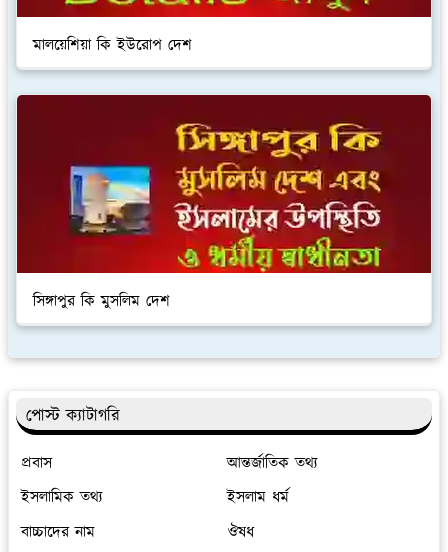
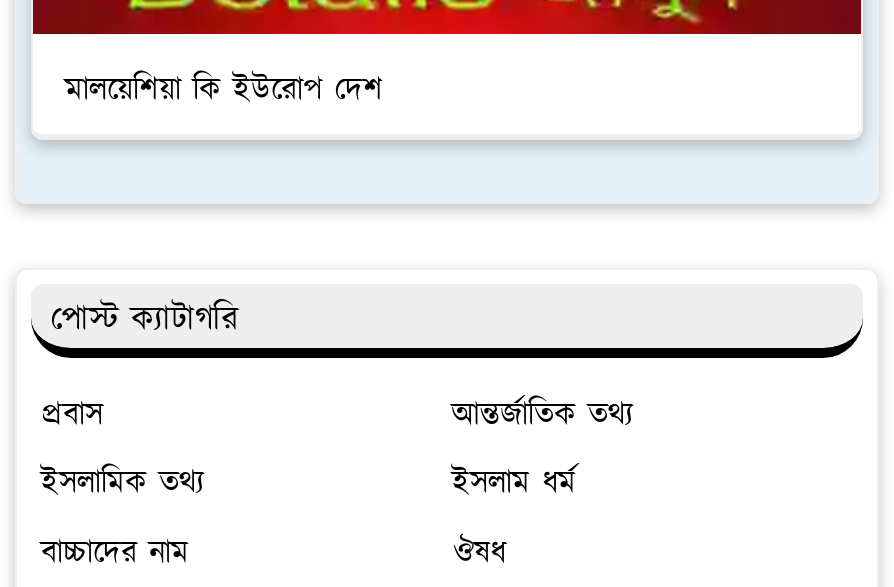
[17,94,431,313] [image] | সিঙ্গাপুর কি মুসলিম দেশ -> none

